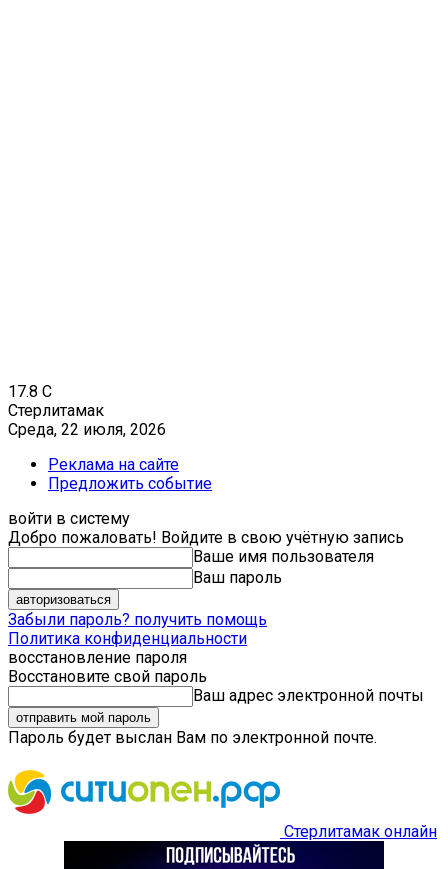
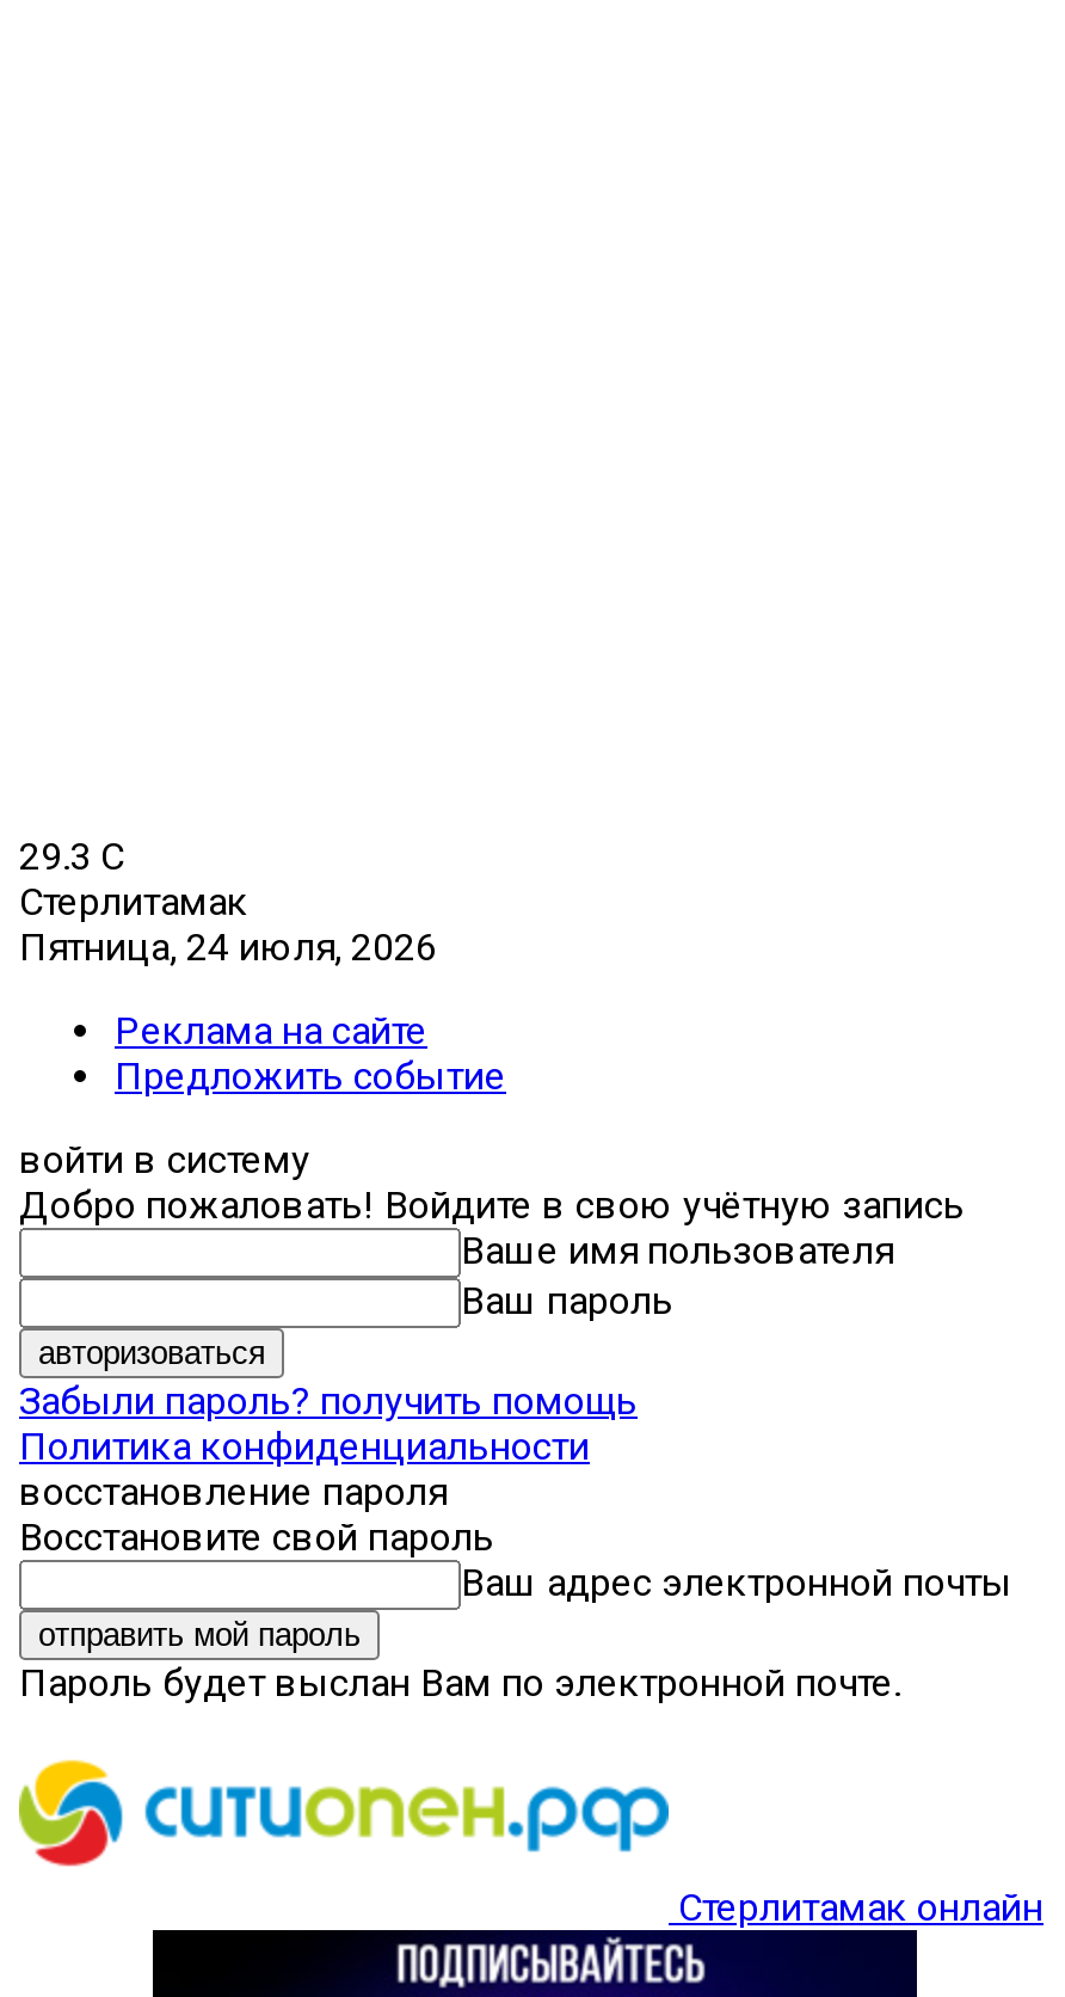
[8,382,52,401] 17.8 C -> [19,834,124,879] 29.3 C
[8,420,166,439] Среда, 22 июля, 2026 -> [19,924,437,970] Пятница, 24 июля, 2026

